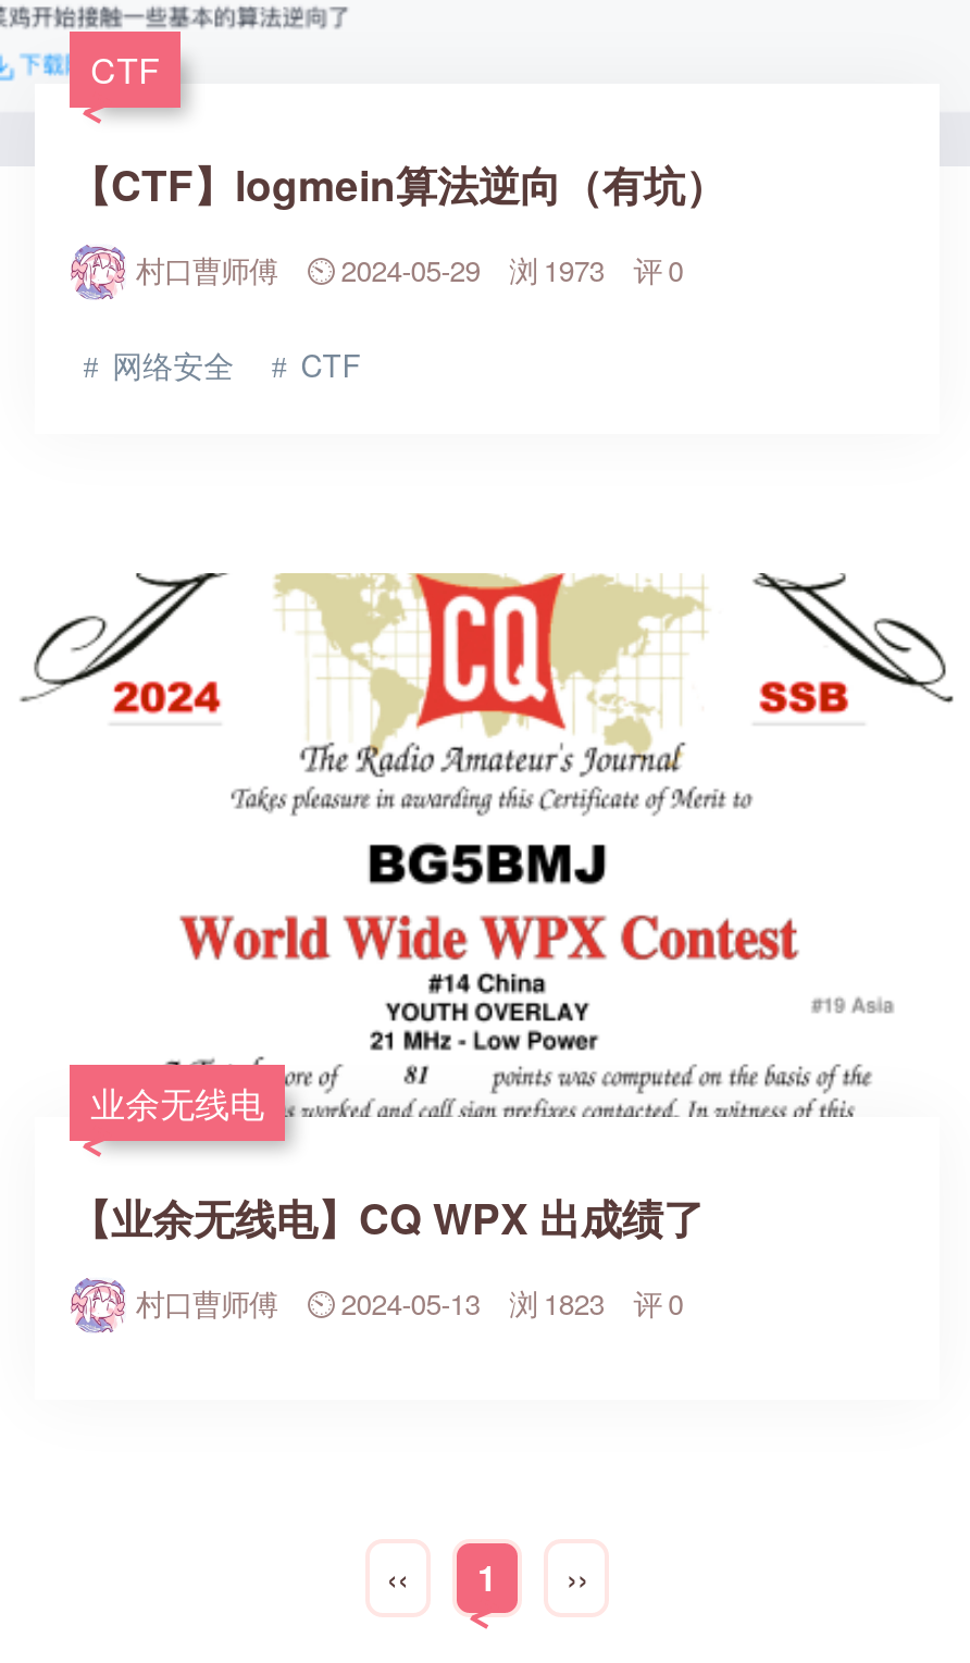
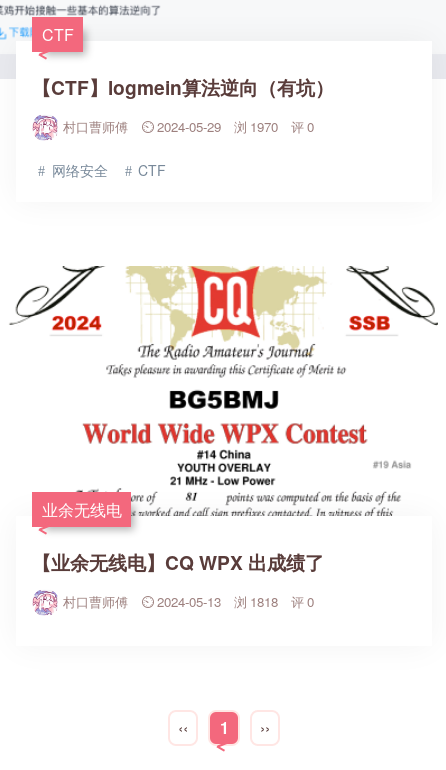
[136,250,683,291] 村口曹师傅 2024-05-29 1973 0 -> [62,117,314,136] 村口曹师傅 2024-05-29 1970 0
[136,1283,683,1324] 村口曹师傅 2024-05-13 1823 0 -> [62,592,314,611] 村口曹师傅 2024-05-13 1818 0

